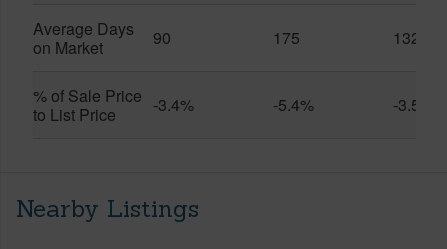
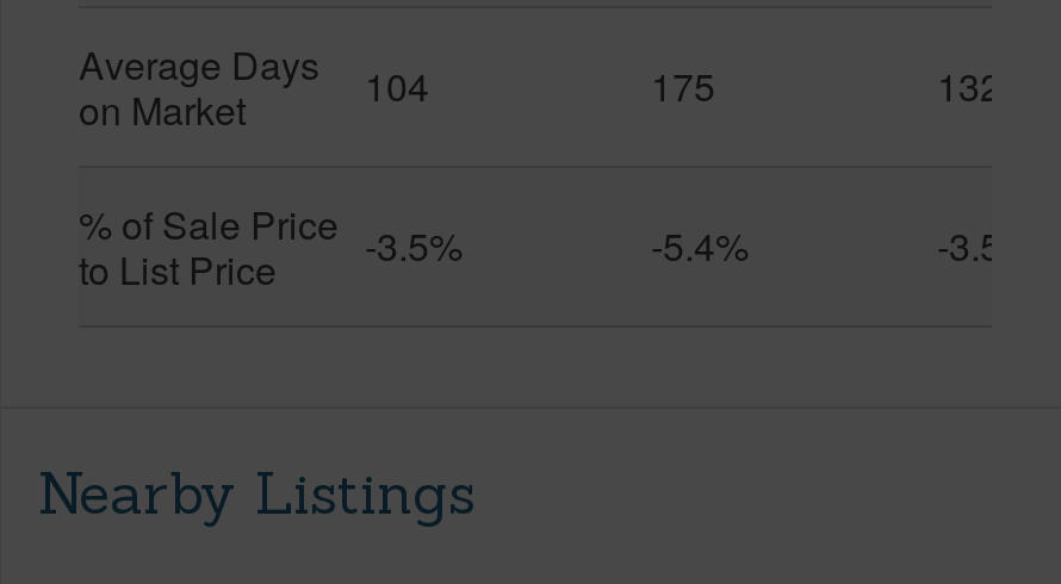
[33,17,171,49] Average Days 90 -> [79,37,429,113] Average Days 104
[33,84,194,126] % of Sale Price to List Price -3.4% -> [79,197,463,297] % of Sale Price to List Price -3.5%

